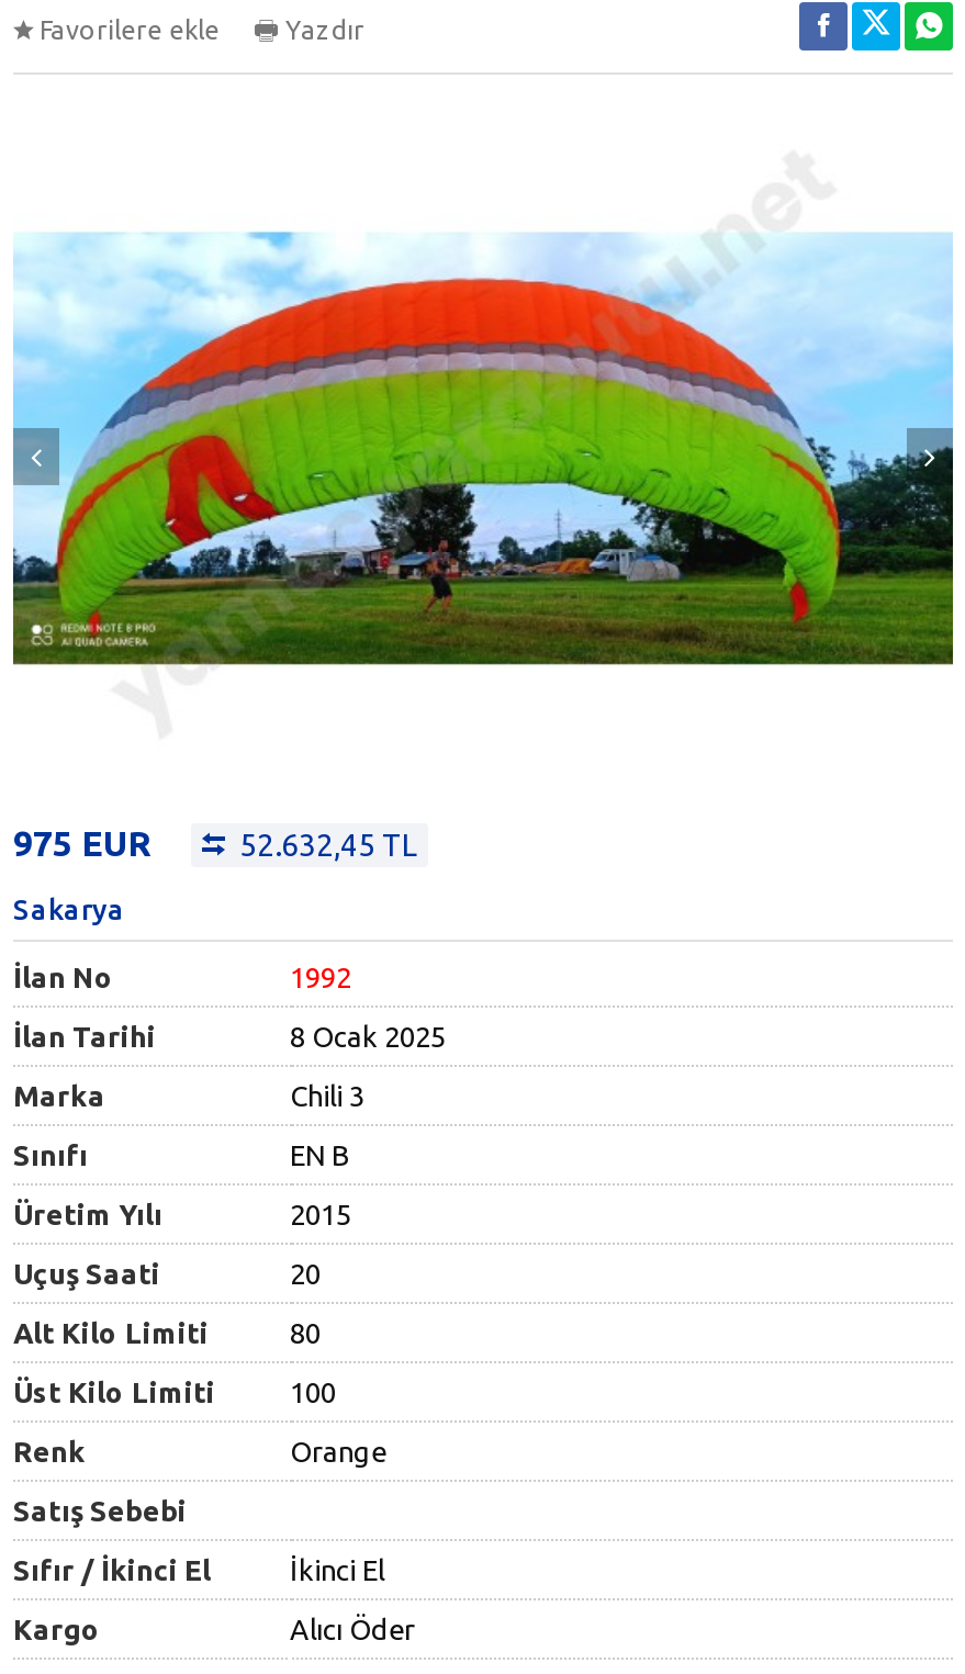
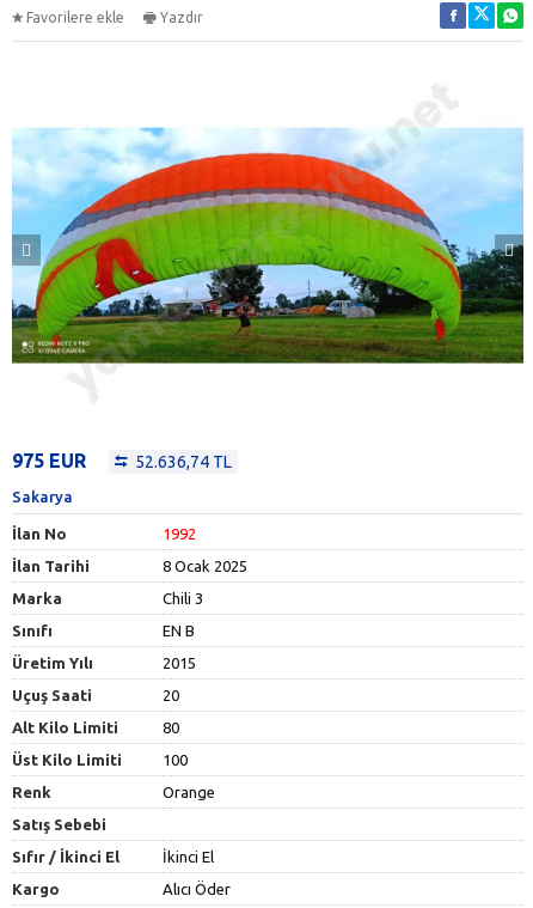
[239,829,417,864] 52.632,45 TL -> [135,453,232,472] 52.636,74 TL

